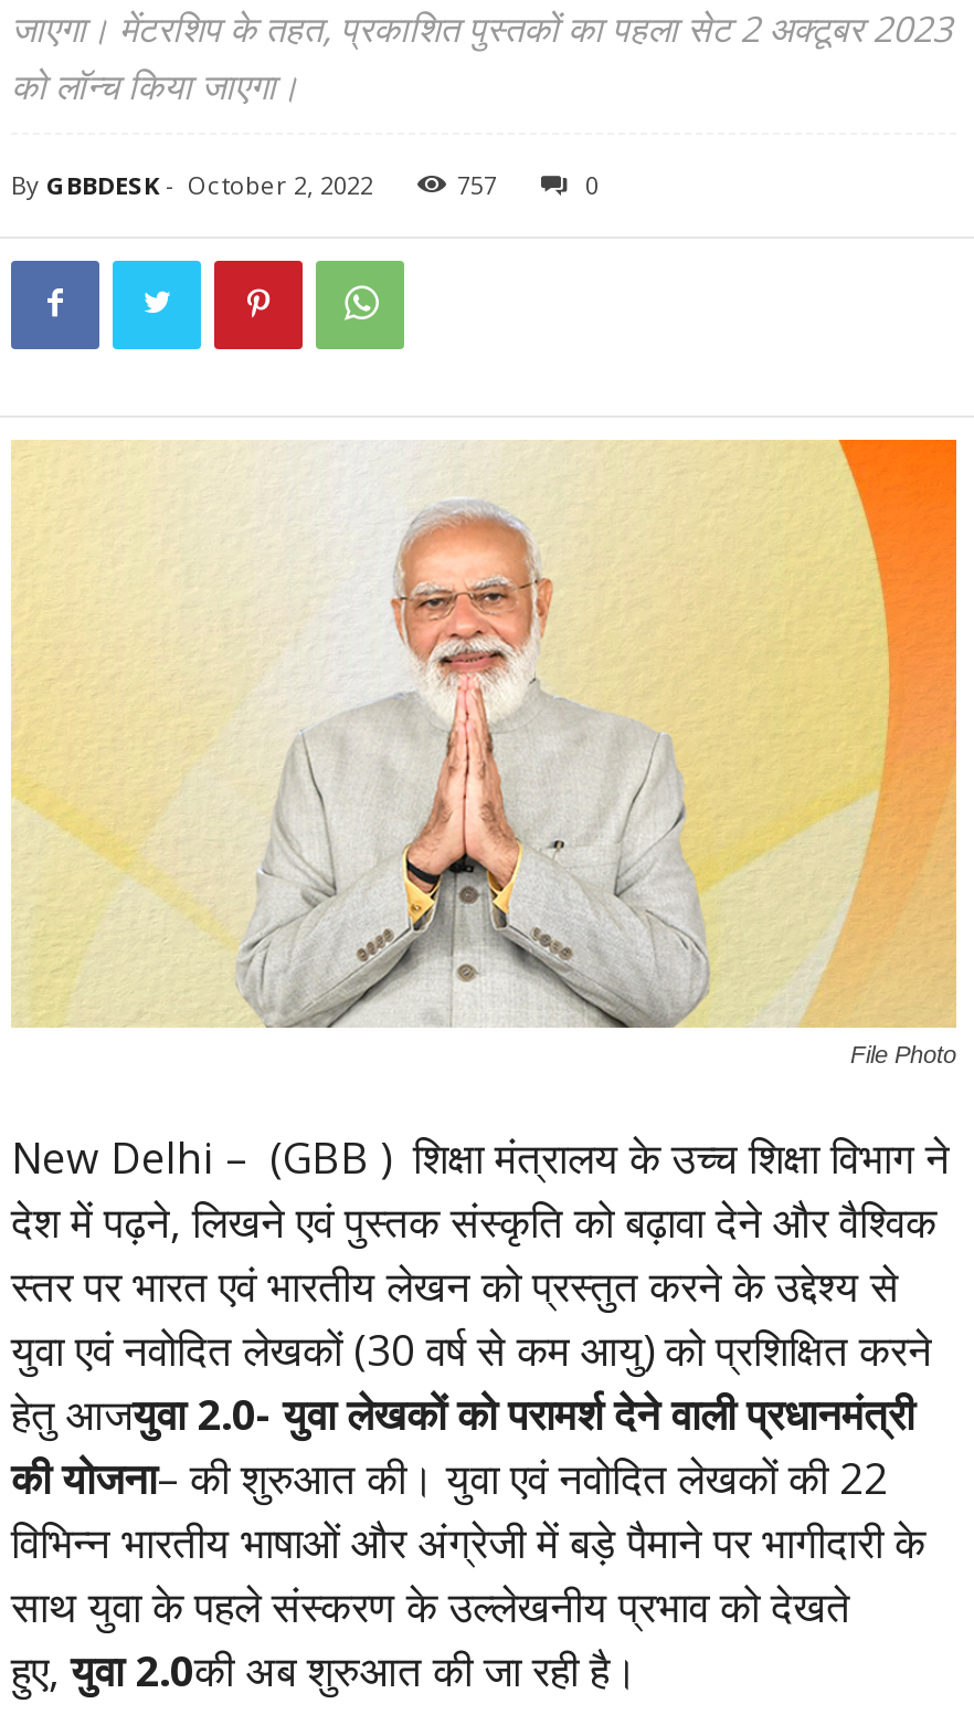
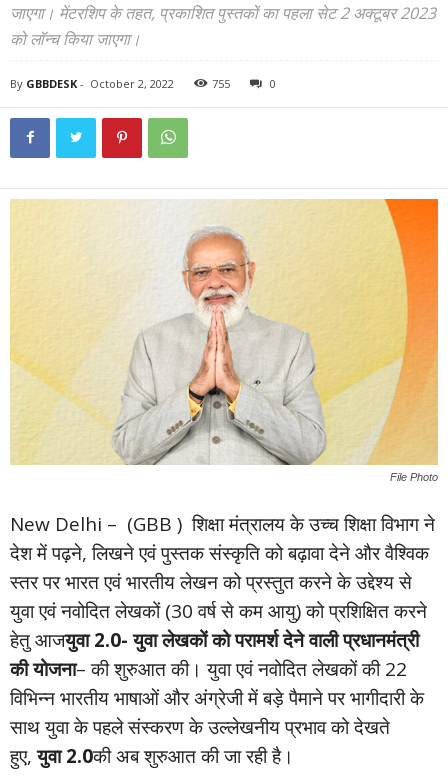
[457,168,497,201] 757 -> [212,76,230,91] 755

